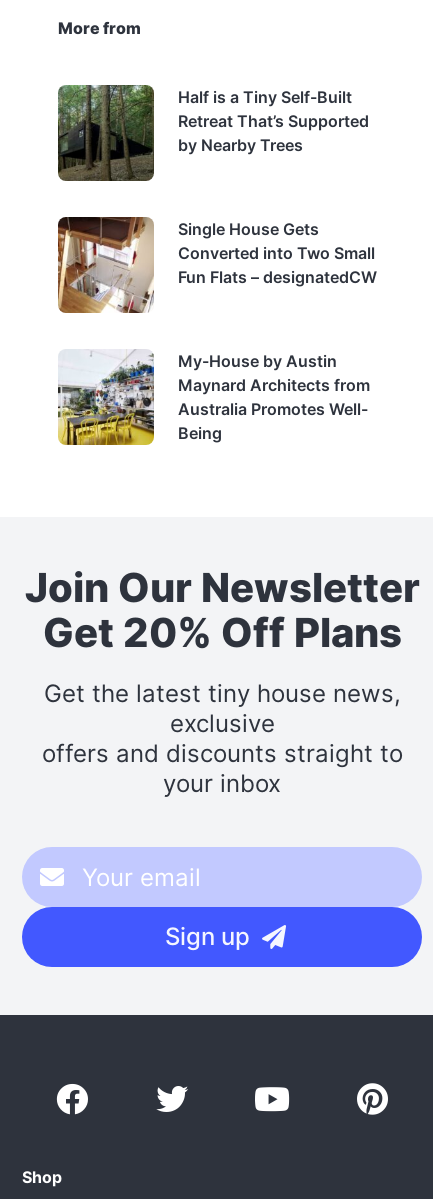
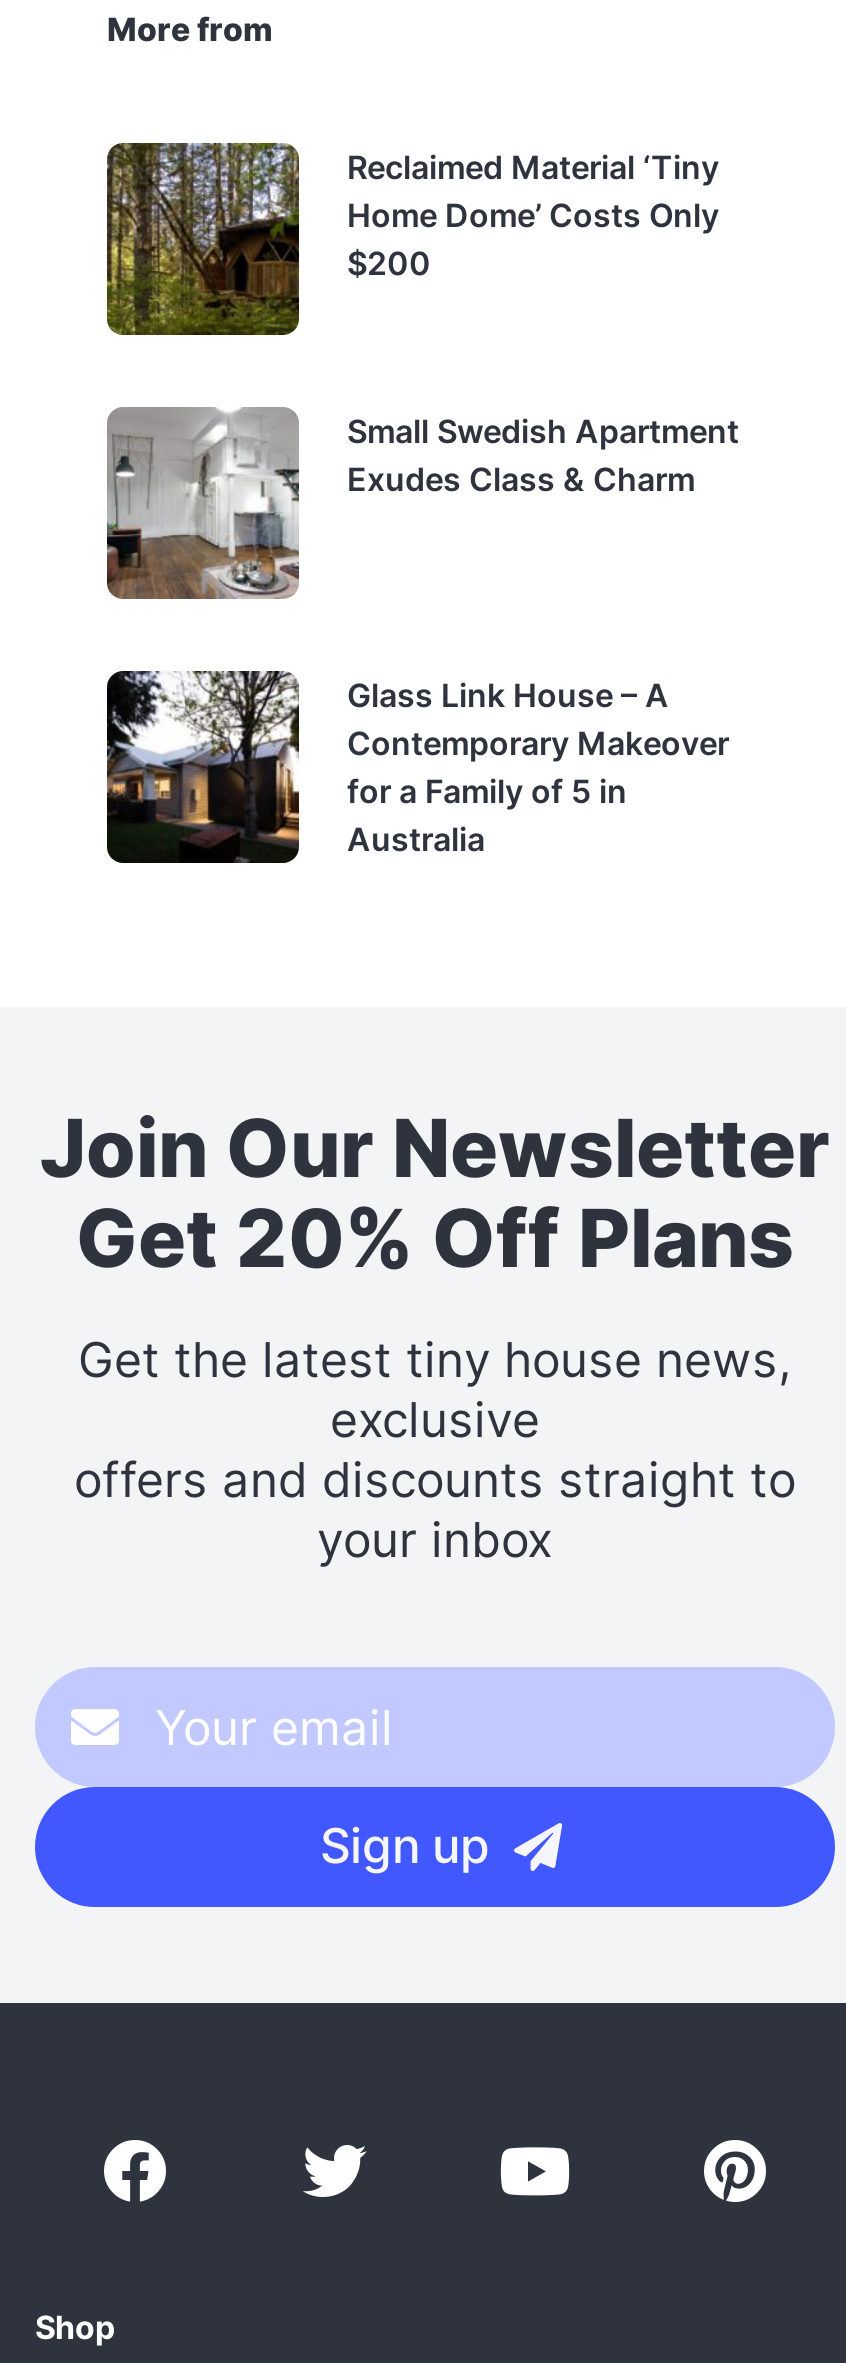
[57,84,369,181] [image] | Half is a Tiny Self-Built | Retreat That’s Supported | by Nearby Trees -> [107,141,719,335] [image] | Reclaimed Material ‘Tiny | Home Dome’ Costs Only | $200
[57,216,377,314] [image] | Single House Gets | Converted into Two Small | Fun Flats – designatedCW -> [105,407,739,601] [image] | Small Swedish Apartment | Exudes Class & Charm
[57,349,370,446] [image] | My-House by Austin | Maynard Architects from | Australia Promotes Well- | Being -> [105,669,729,865] [image] | Glass Link House – A | Contemporary Makeover | for a Family of 5 in | Australia

